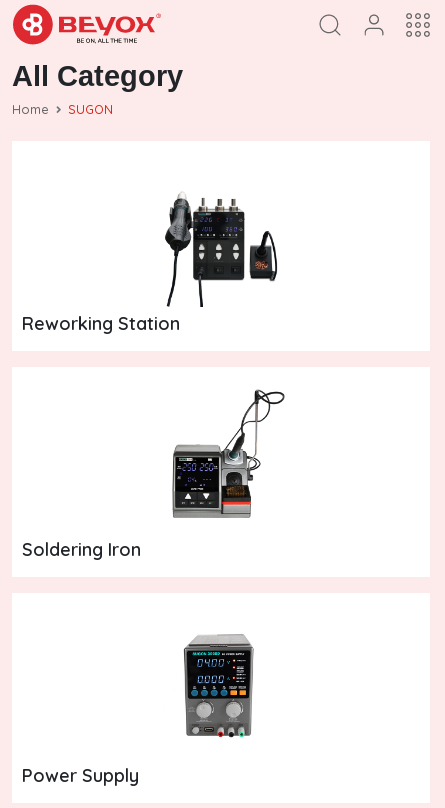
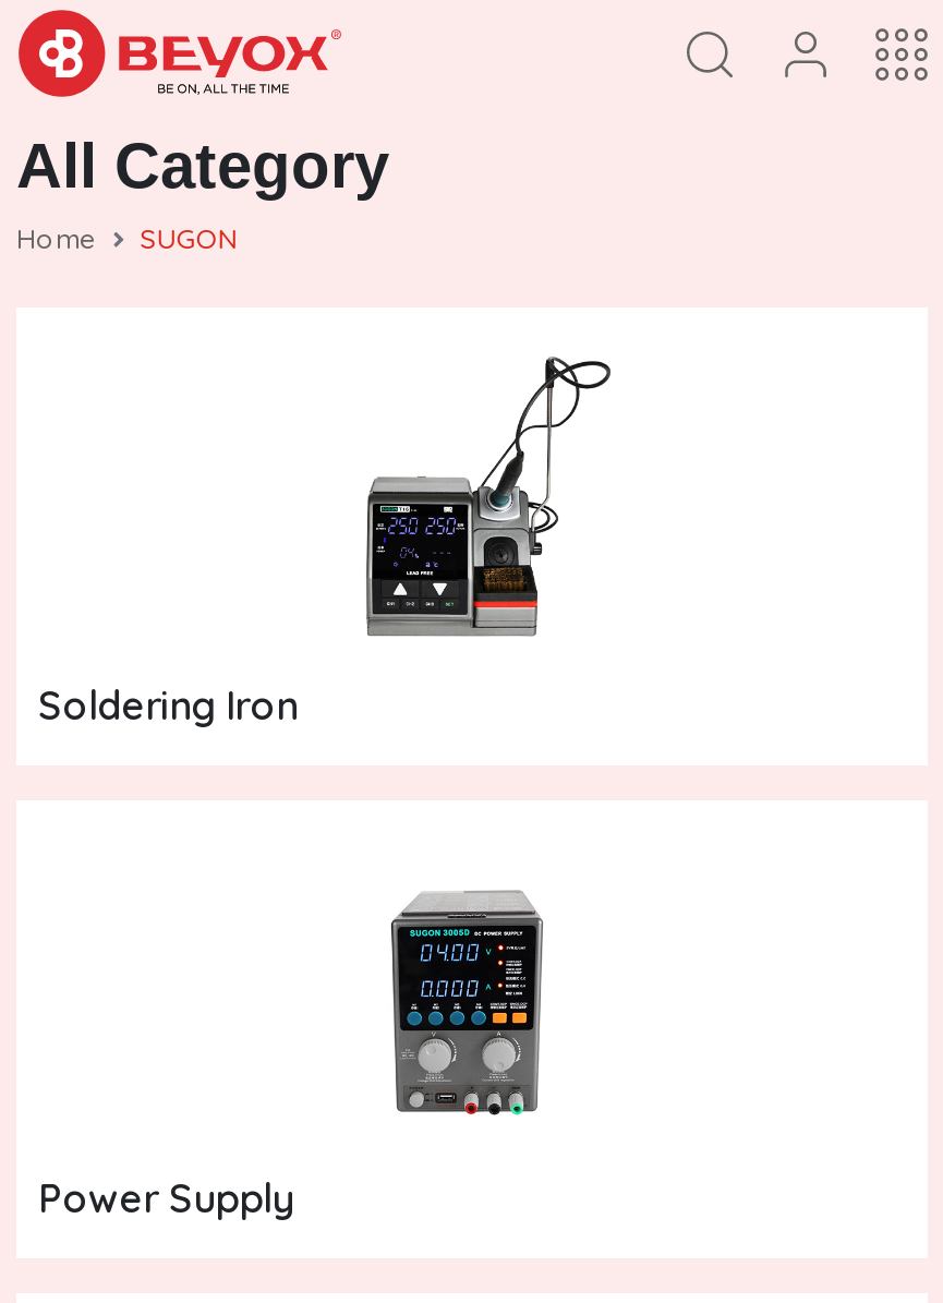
[22,194,278,335] [image] | Reworking Station -> none

